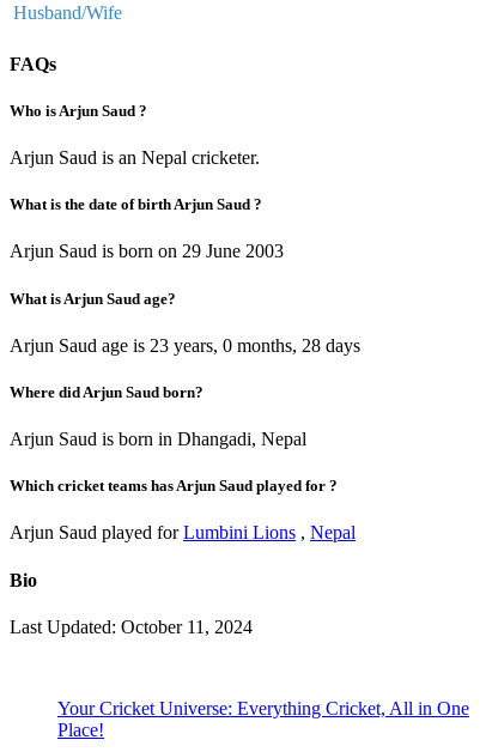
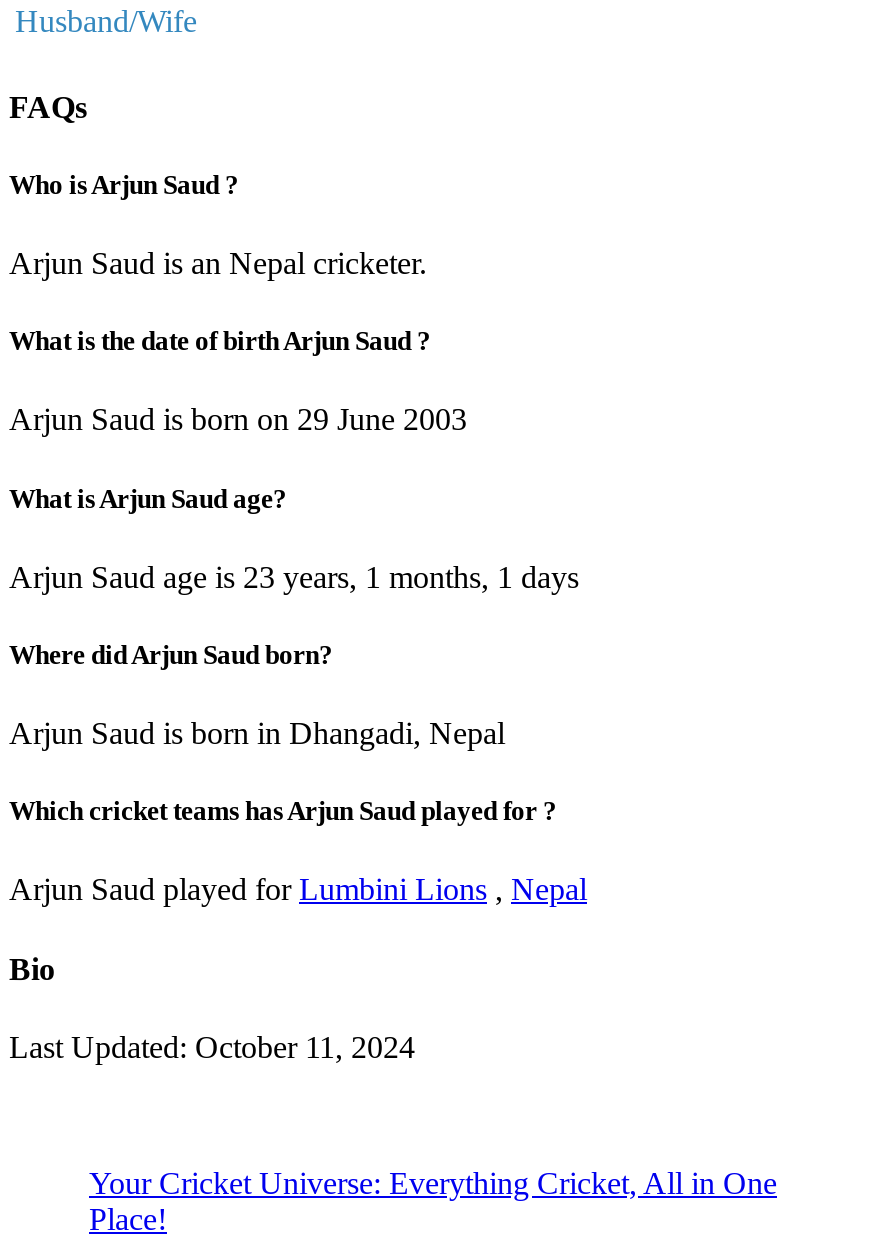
[10,335,360,355] Arjun Saud age is 23 years, 0 months, 28 days -> [9,560,579,594] Arjun Saud age is 23 years, 1 months, 1 days

